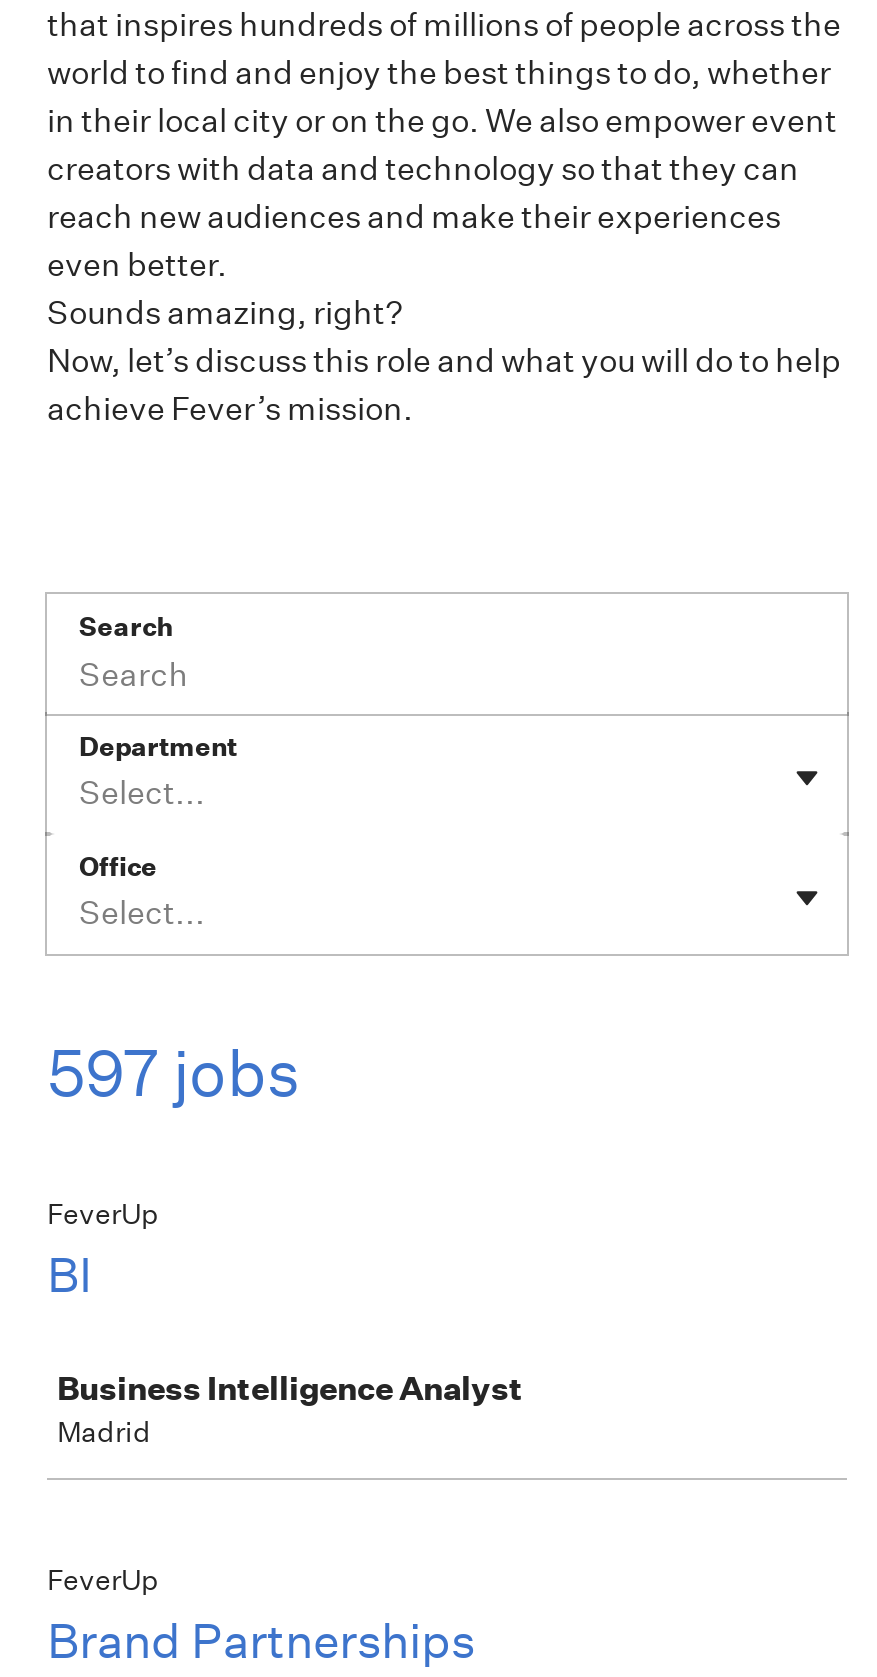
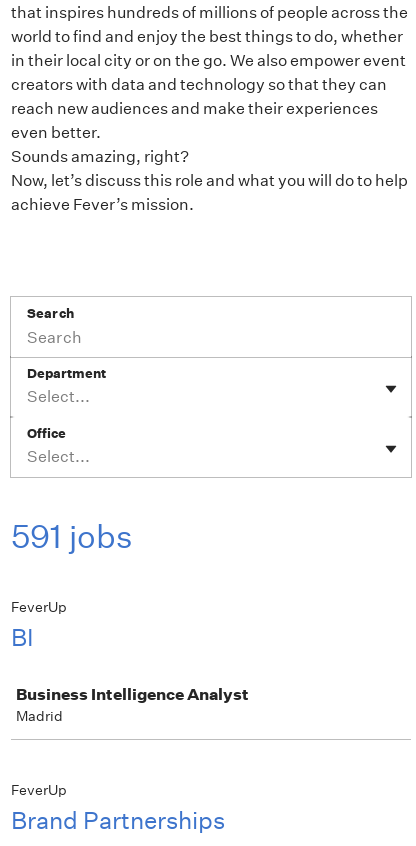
[47,1034,301,1112] 597 jobs -> [11,517,133,556] 591 jobs

